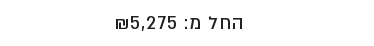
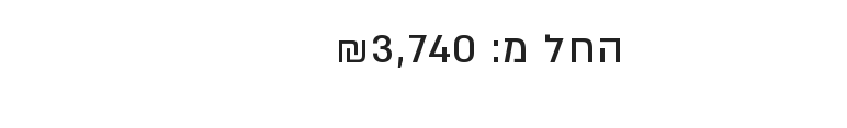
[113,11,244,36] החל מ: ₪5,275 -> [336,24,625,79] החל מ: ₪3,740

